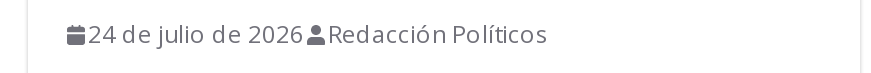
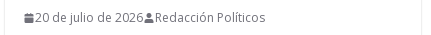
[88,17,548,51] 24 de julio de 2026 Redacción Políticos -> [35,9,265,26] 20 de julio de 2026 Redacción Políticos

